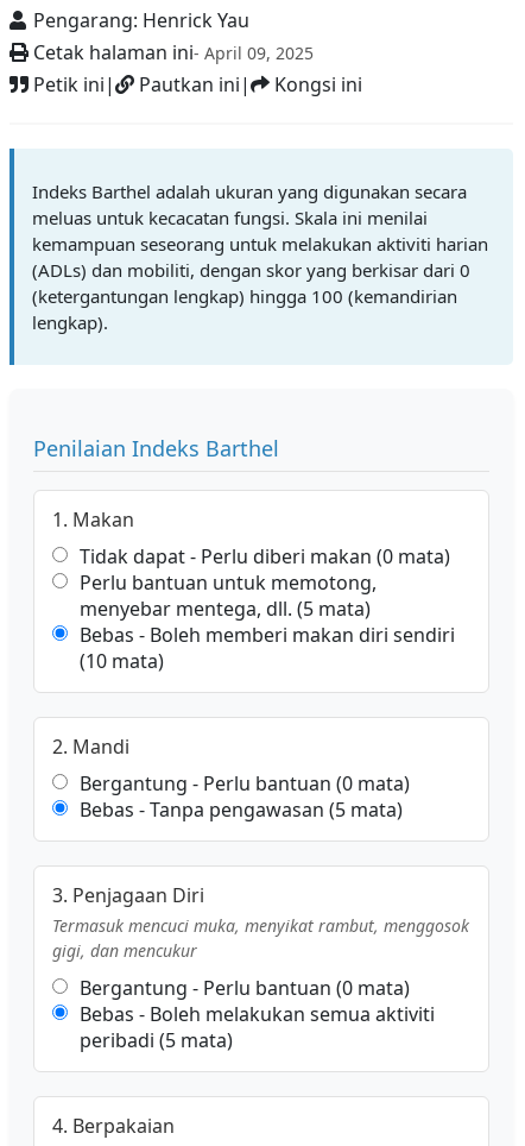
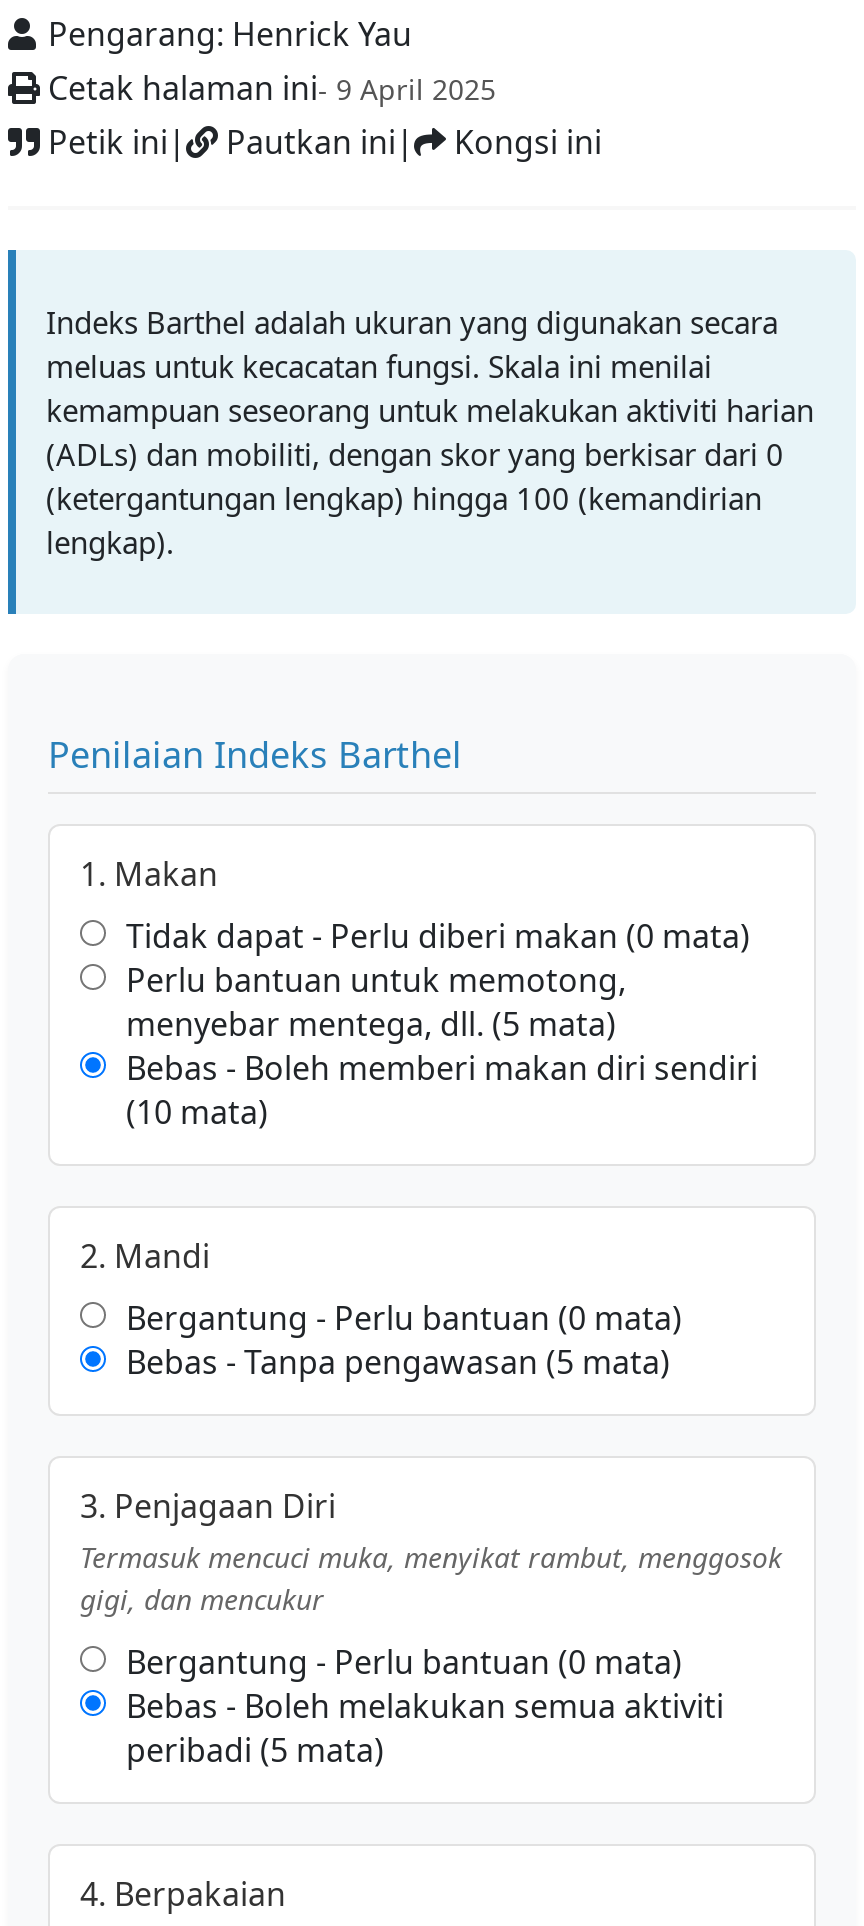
[29,39,314,65] Cetak halaman ini - April 09, 2025 -> [40,66,496,110] Cetak halaman ini - 9 April 2025

